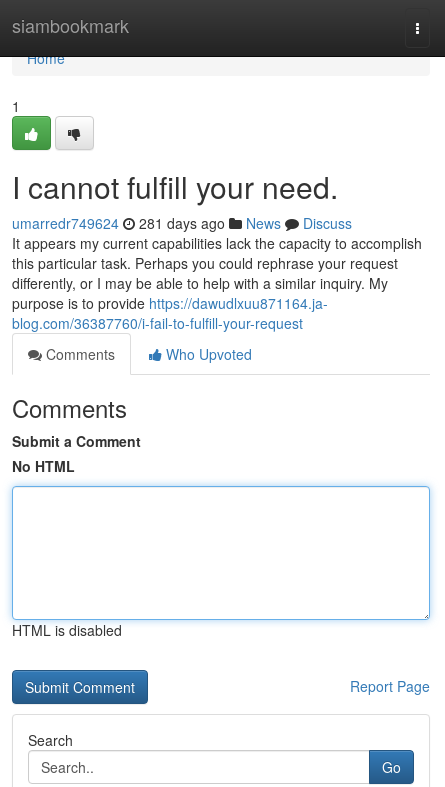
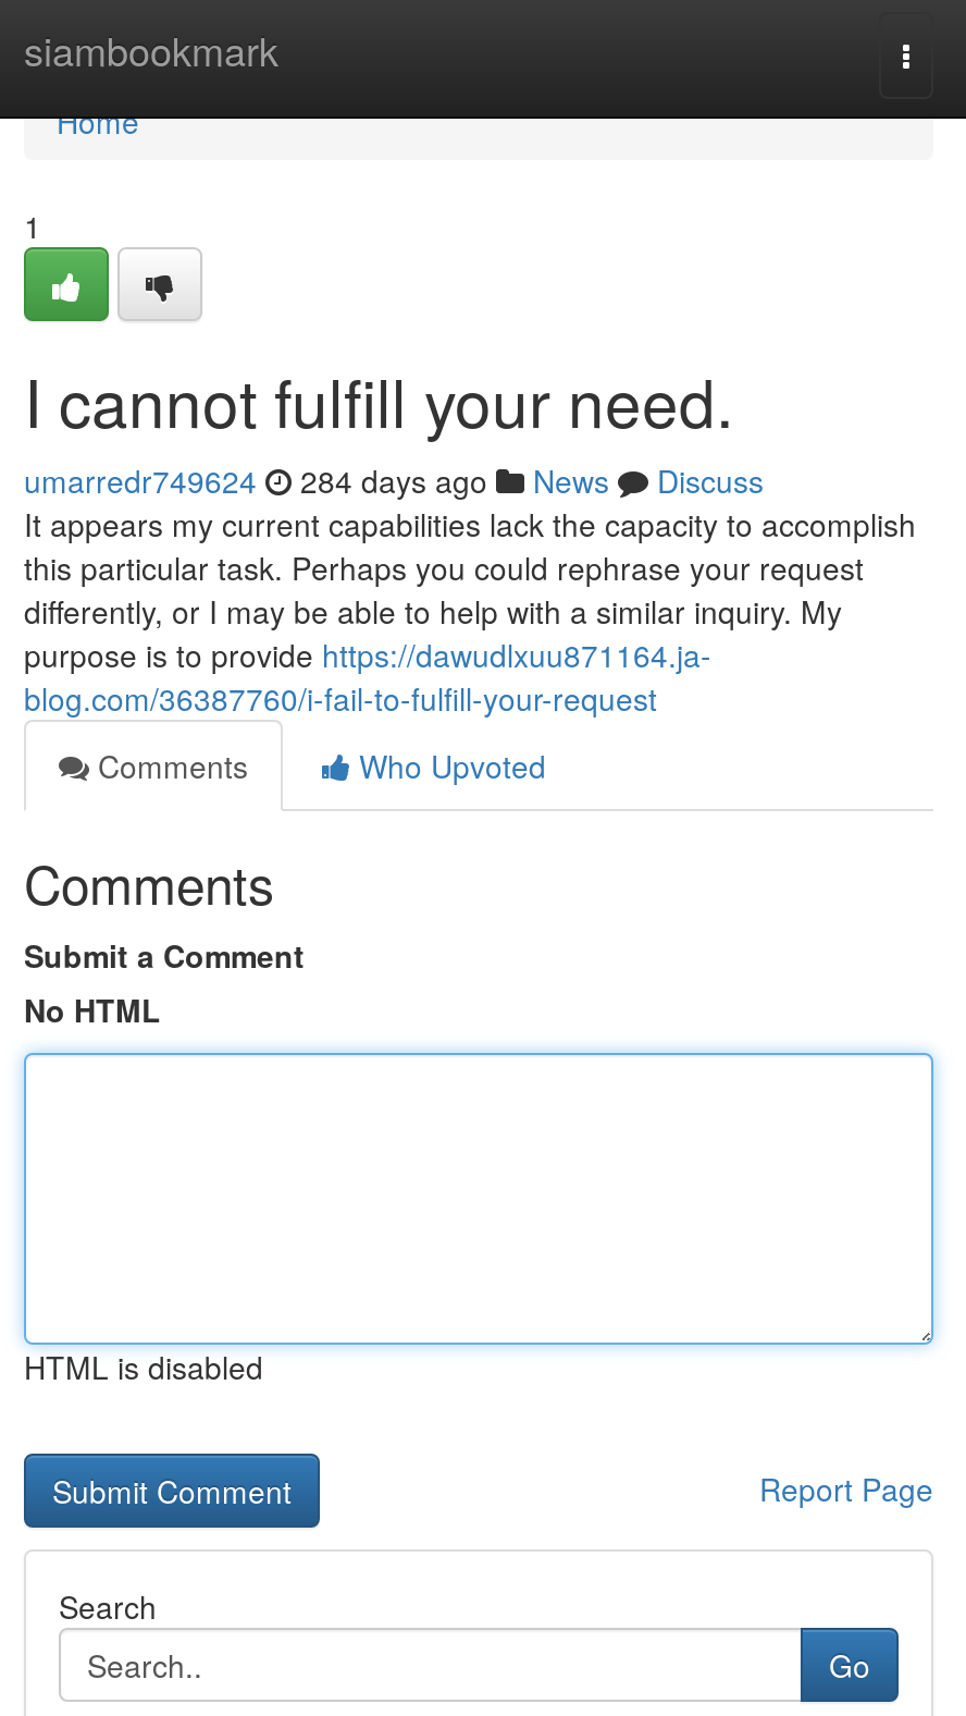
[12,213,352,233] umarredr749624 281 days ago News Discuss -> [24,458,764,502] umarredr749624 284 days ago News Discuss

